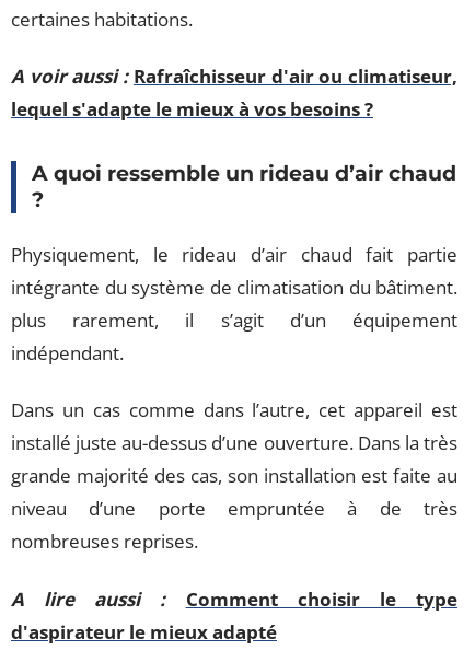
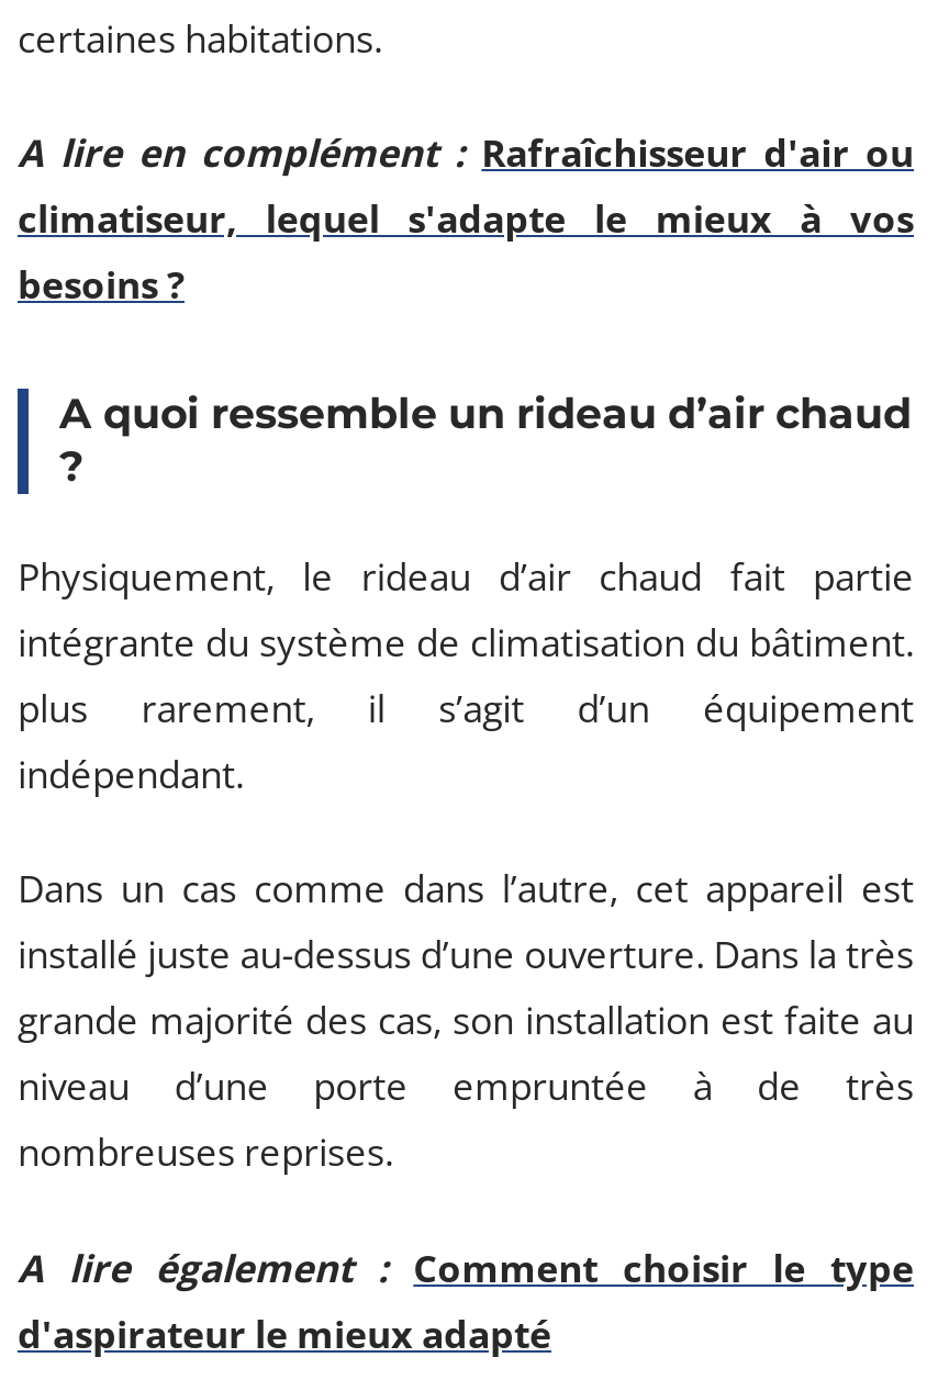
[11,63,457,121] A voir aussi : Rafraîchisseur d'air ou climatiseur, | lequel s'adapte le mieux à vos besoins ? -> [18,127,914,310] A lire en complément : Rafraîchisseur d'air ou | climatiseur, lequel s'adapte le mieux à vos | besoins ?
[11,586,457,611] A lire aussi : | Comment choisir le type -> [18,1242,914,1292] A lire également : Comment choisir le type

